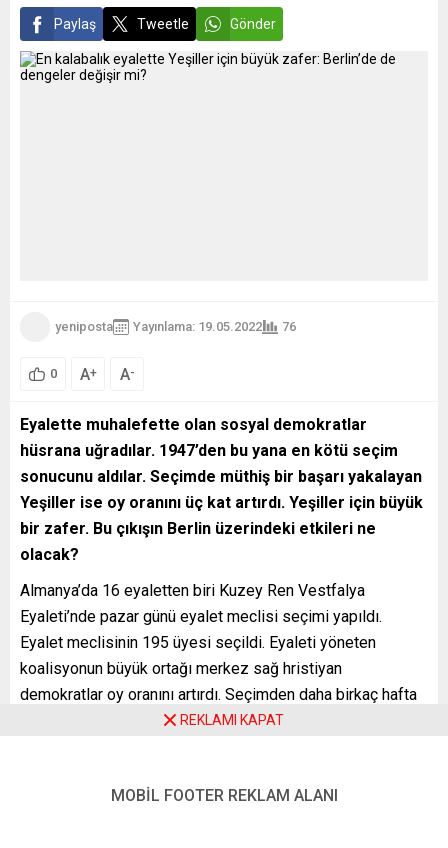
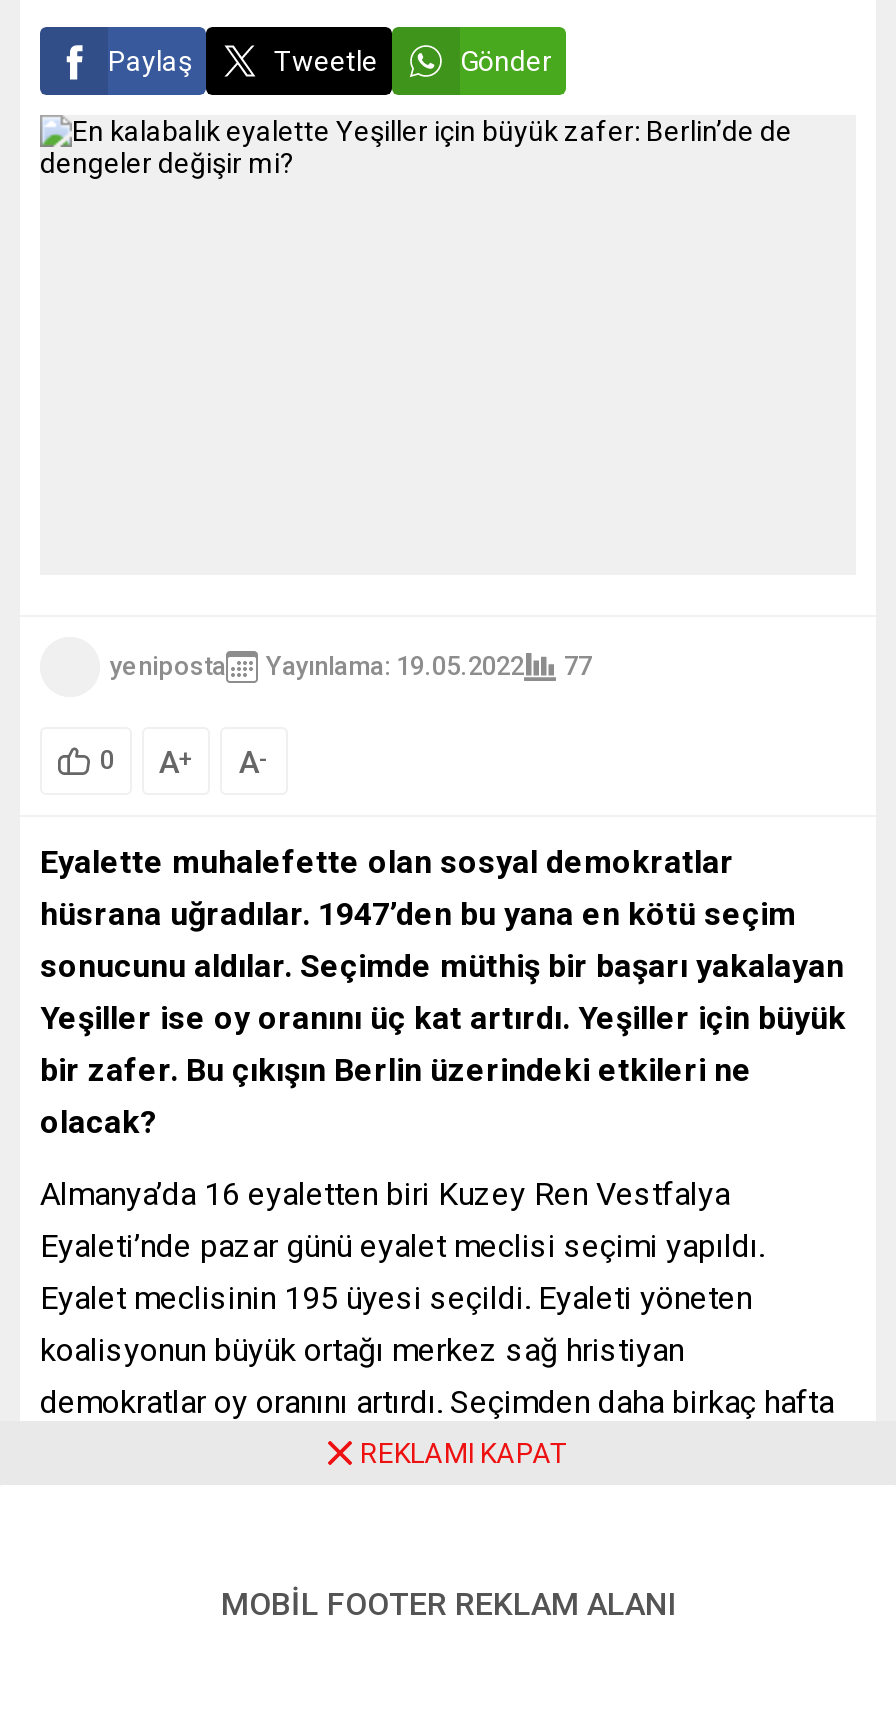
[55,319,296,334] yeniposta Yayınlama: 19.05.2022 76 -> [110,651,592,681] yeniposta Yayınlama: 19.05.2022 77

